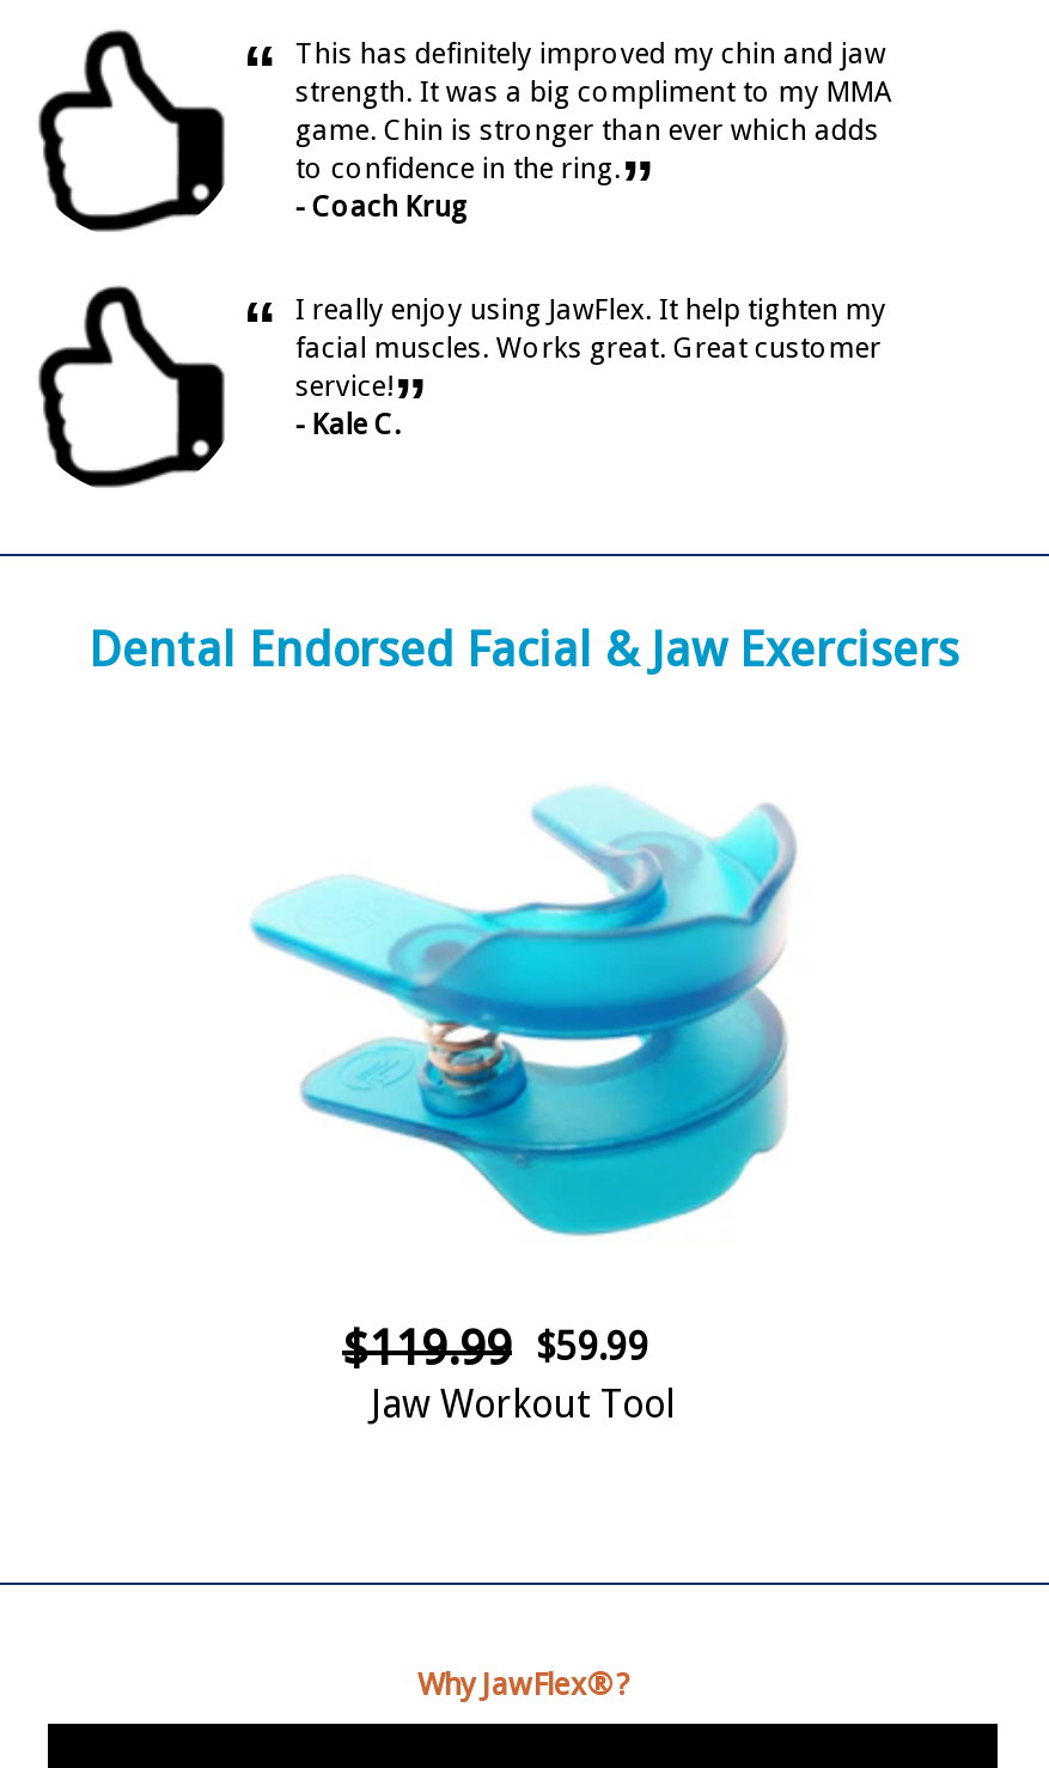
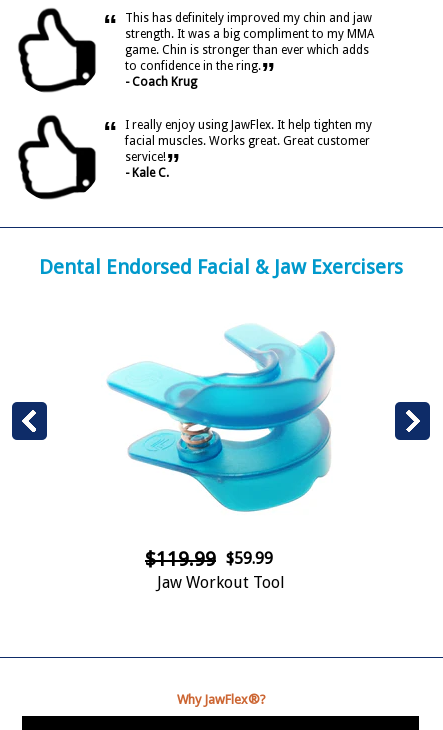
none -> [11,401,48,441] [image]
none -> [394,401,431,441] [image]

